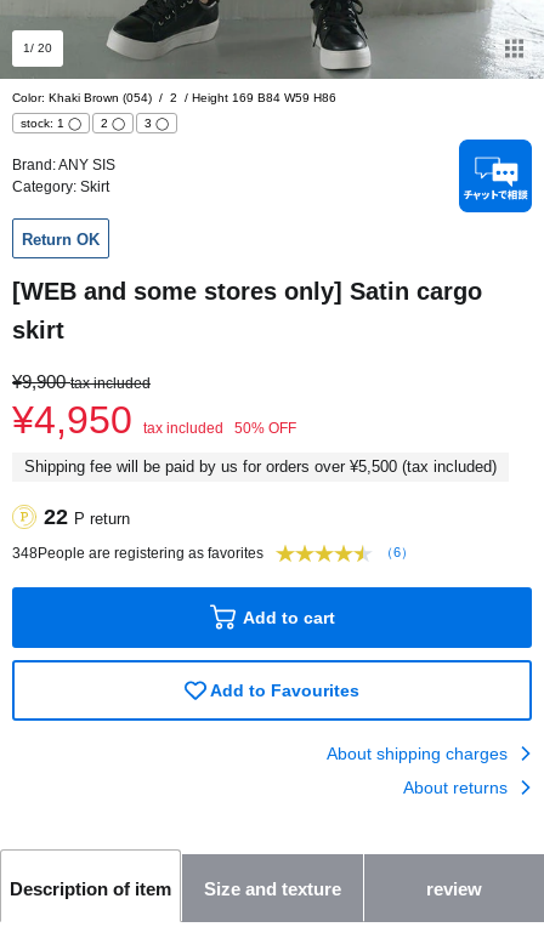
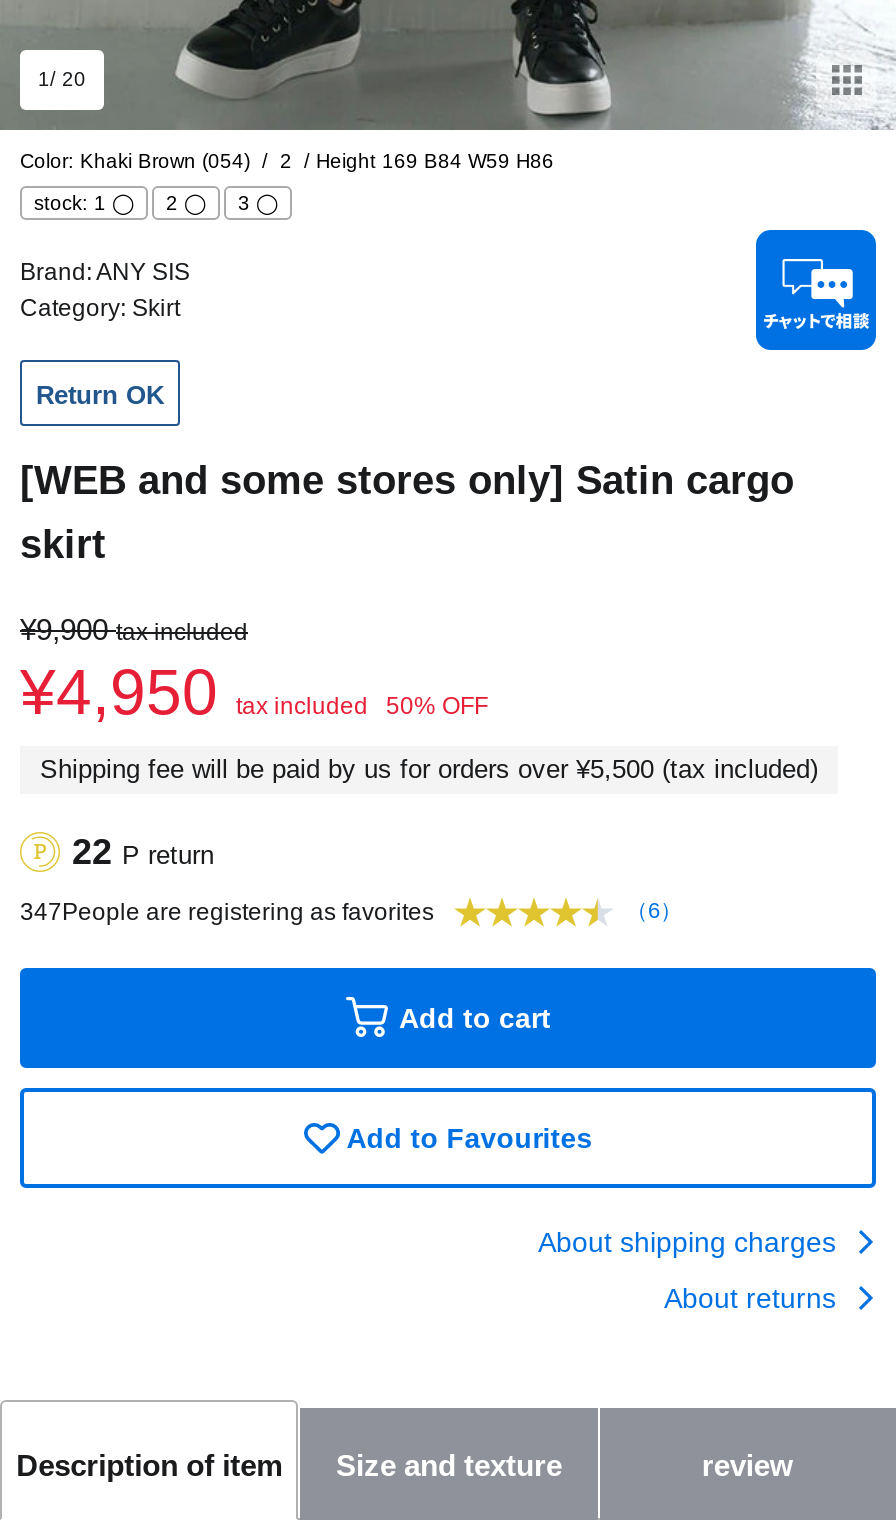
[12,544,263,561] 348People are registering as favorites -> [20,897,434,925] 347People are registering as favorites

